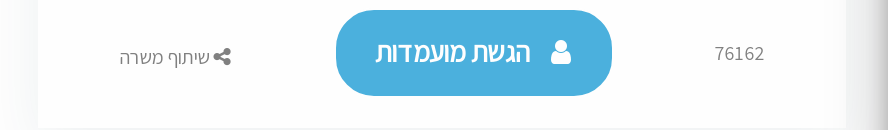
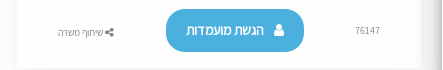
[717,39,767,65] 76162 -> [356,24,381,37] 76147

